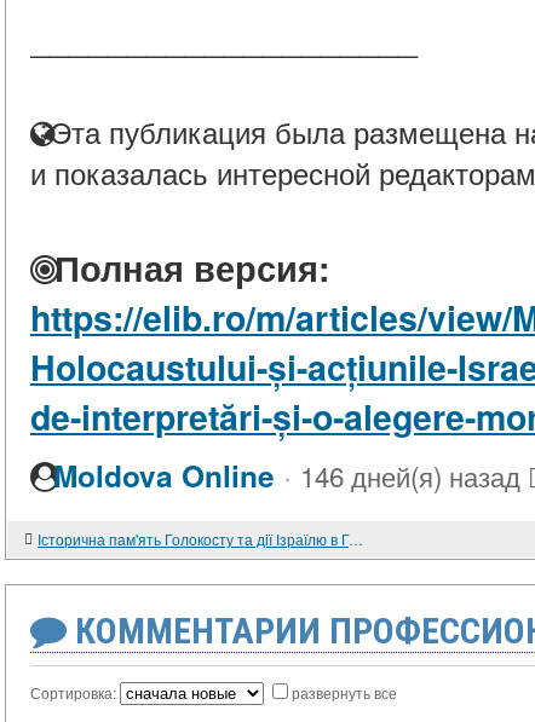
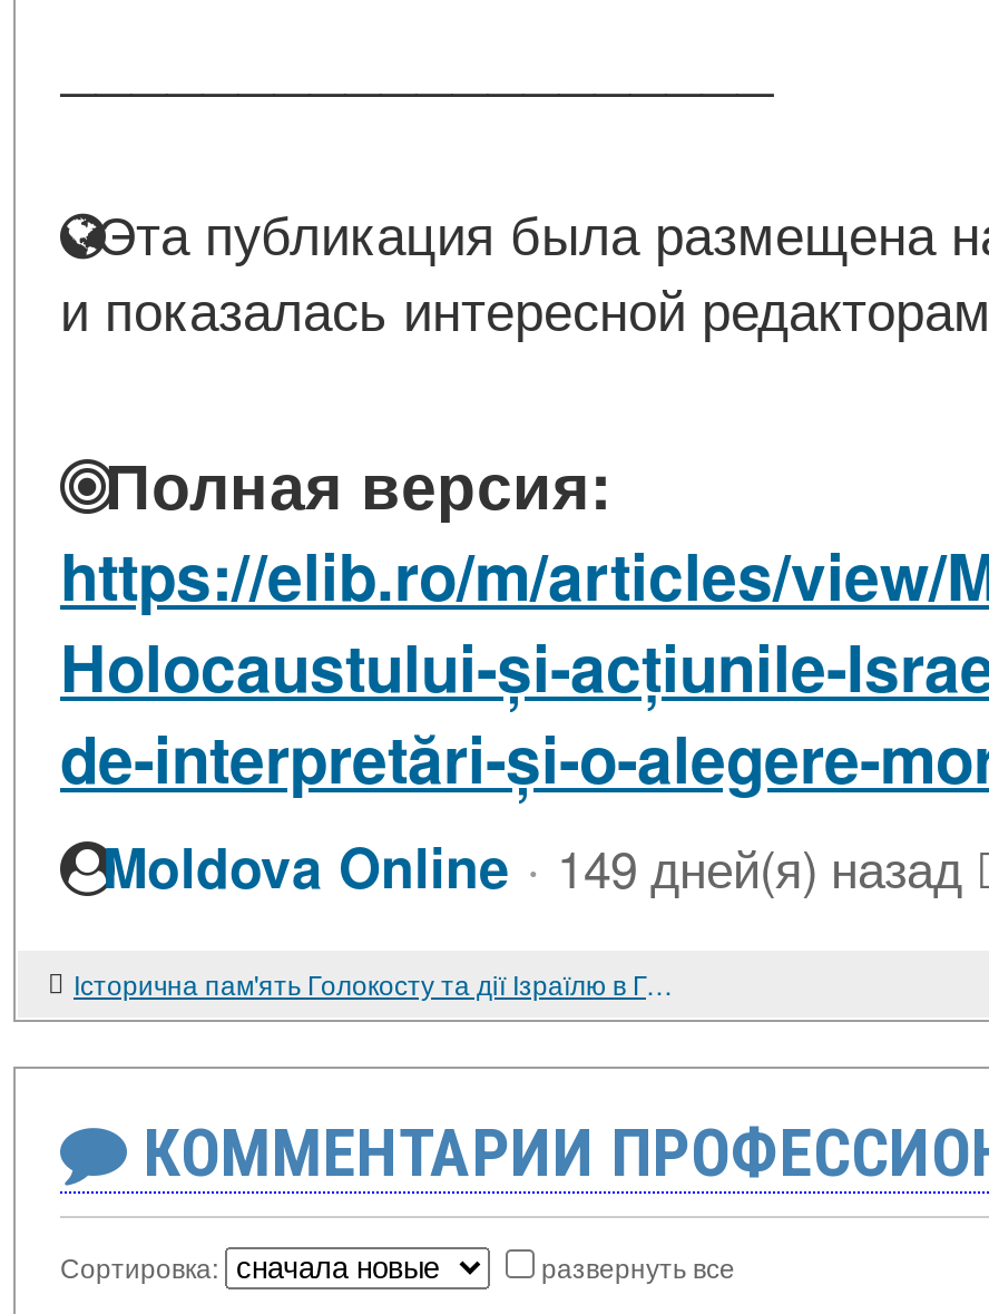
[53,454,520,497] Moldova Online · 146 дней(я) назад -> [102,826,962,906] Moldova Online · 149 дней(я) назад

